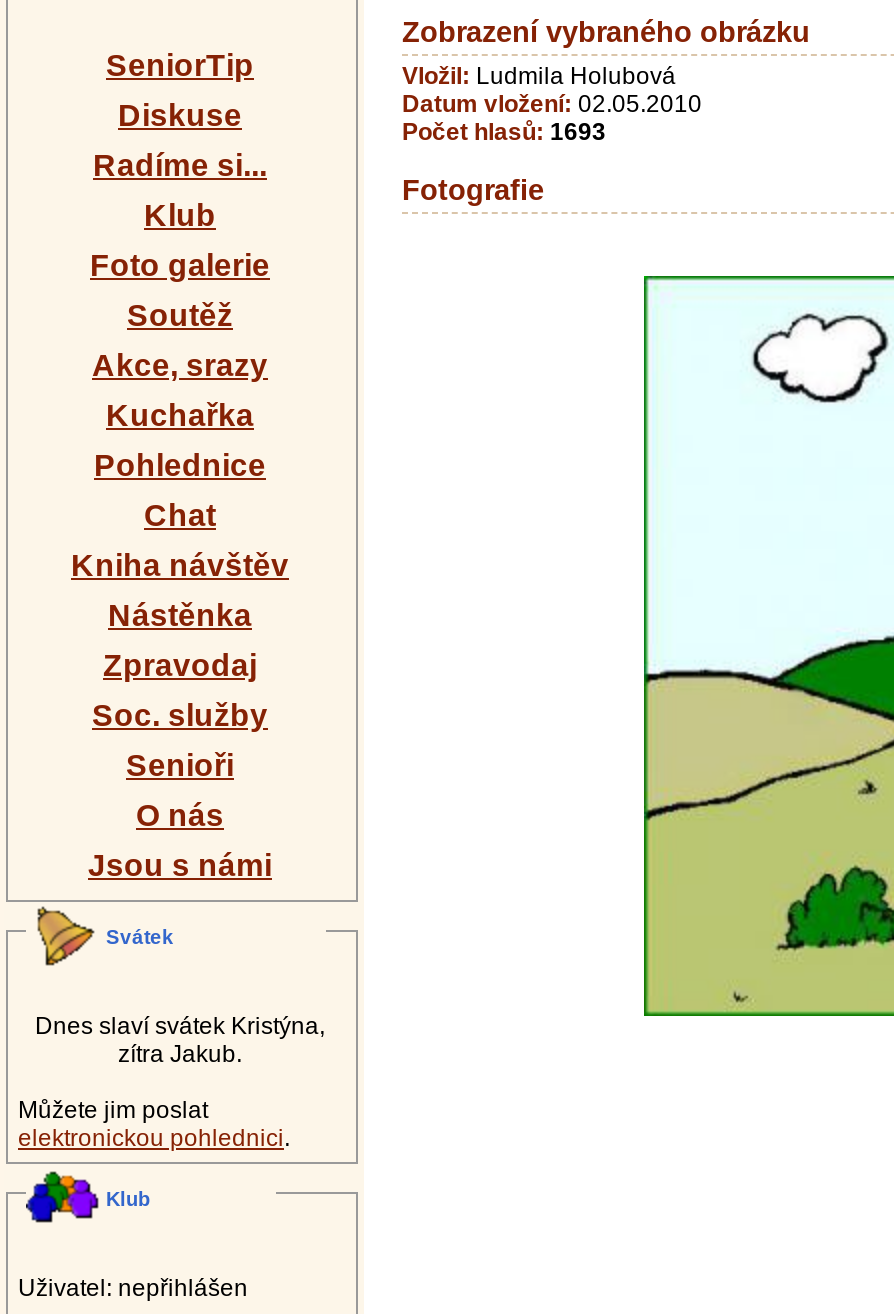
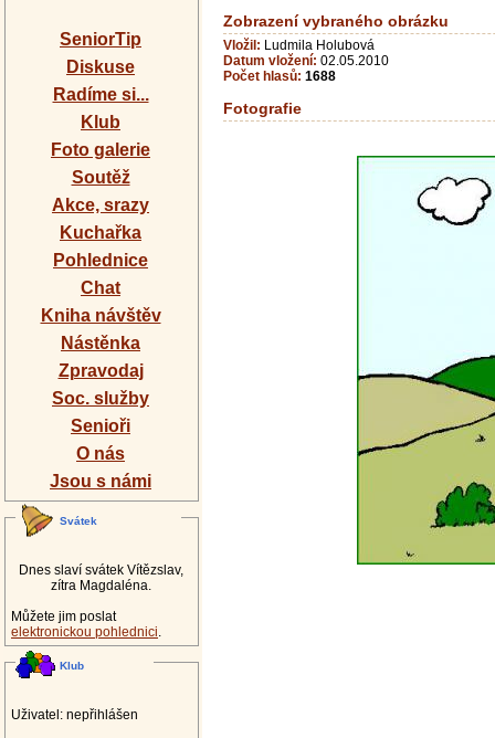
[402,118,606,146] Počet hlasů: 1693 -> [223,68,336,84] Počet hlasů: 1688
[35,1012,325,1040] Dnes slaví svátek Kristýna, -> [18,562,183,578] Dnes slaví svátek Vítězslav,
[118,1040,242,1068] zítra Jakub. -> [50,578,151,593] zítra Magdaléna.

